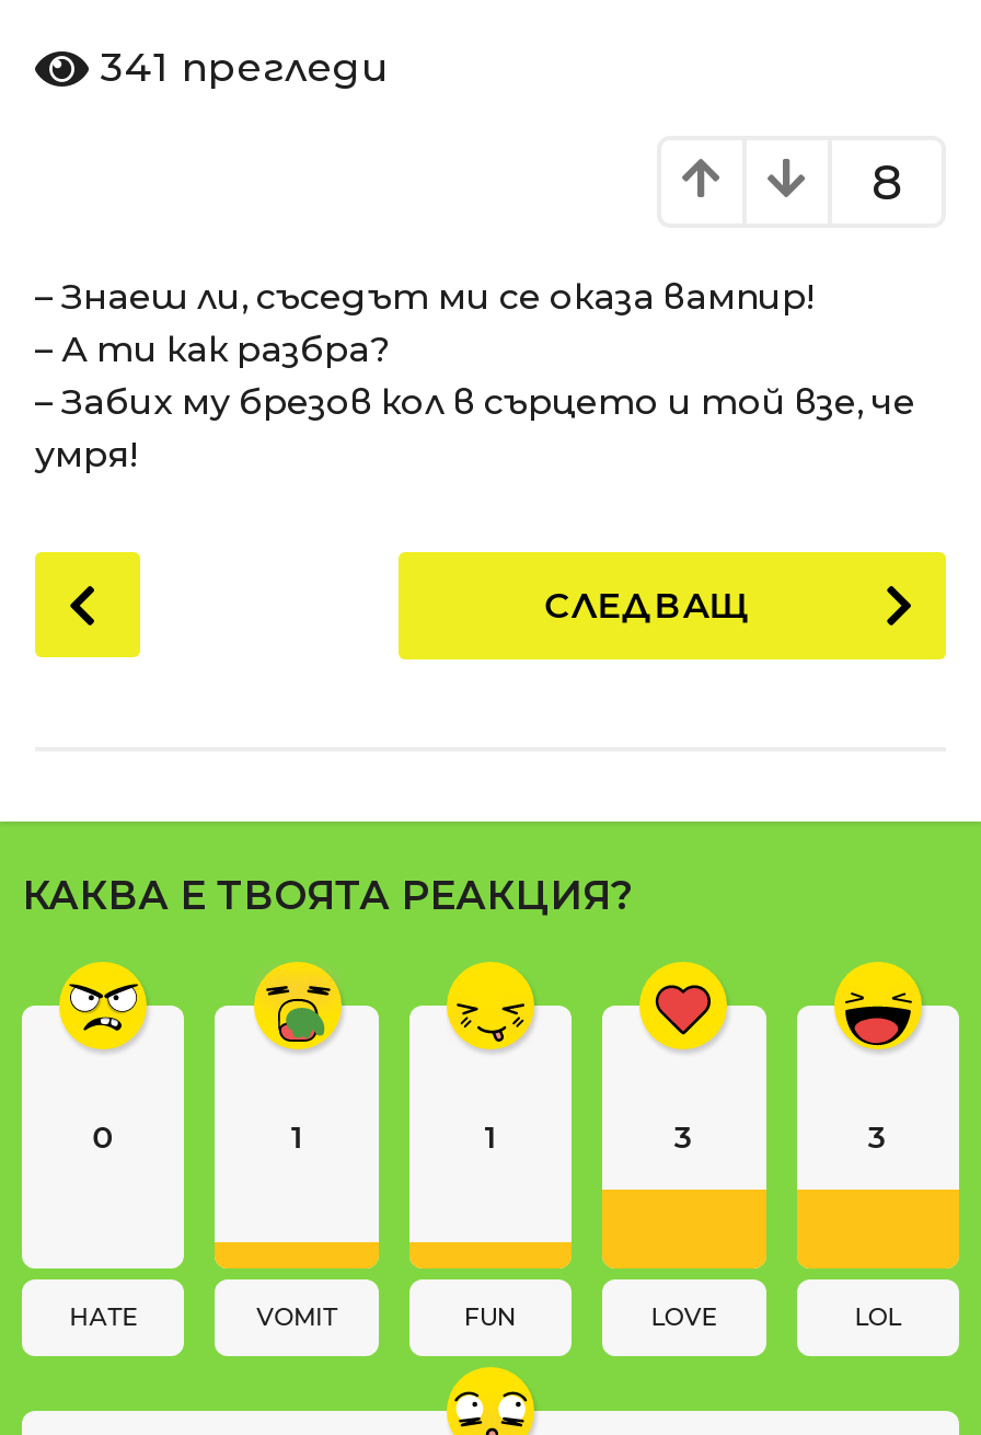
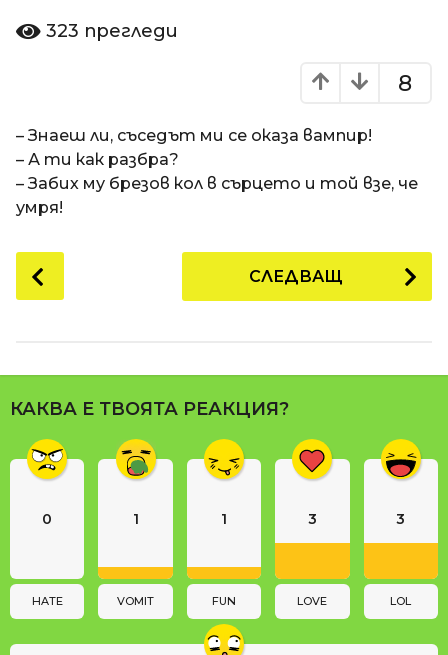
[101,43,388,91] 341 прегледи -> [46,20,178,42] 323 прегледи

